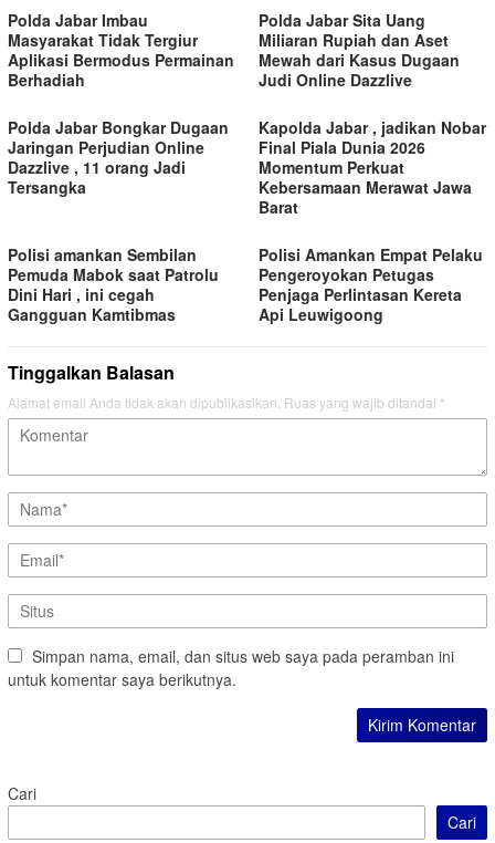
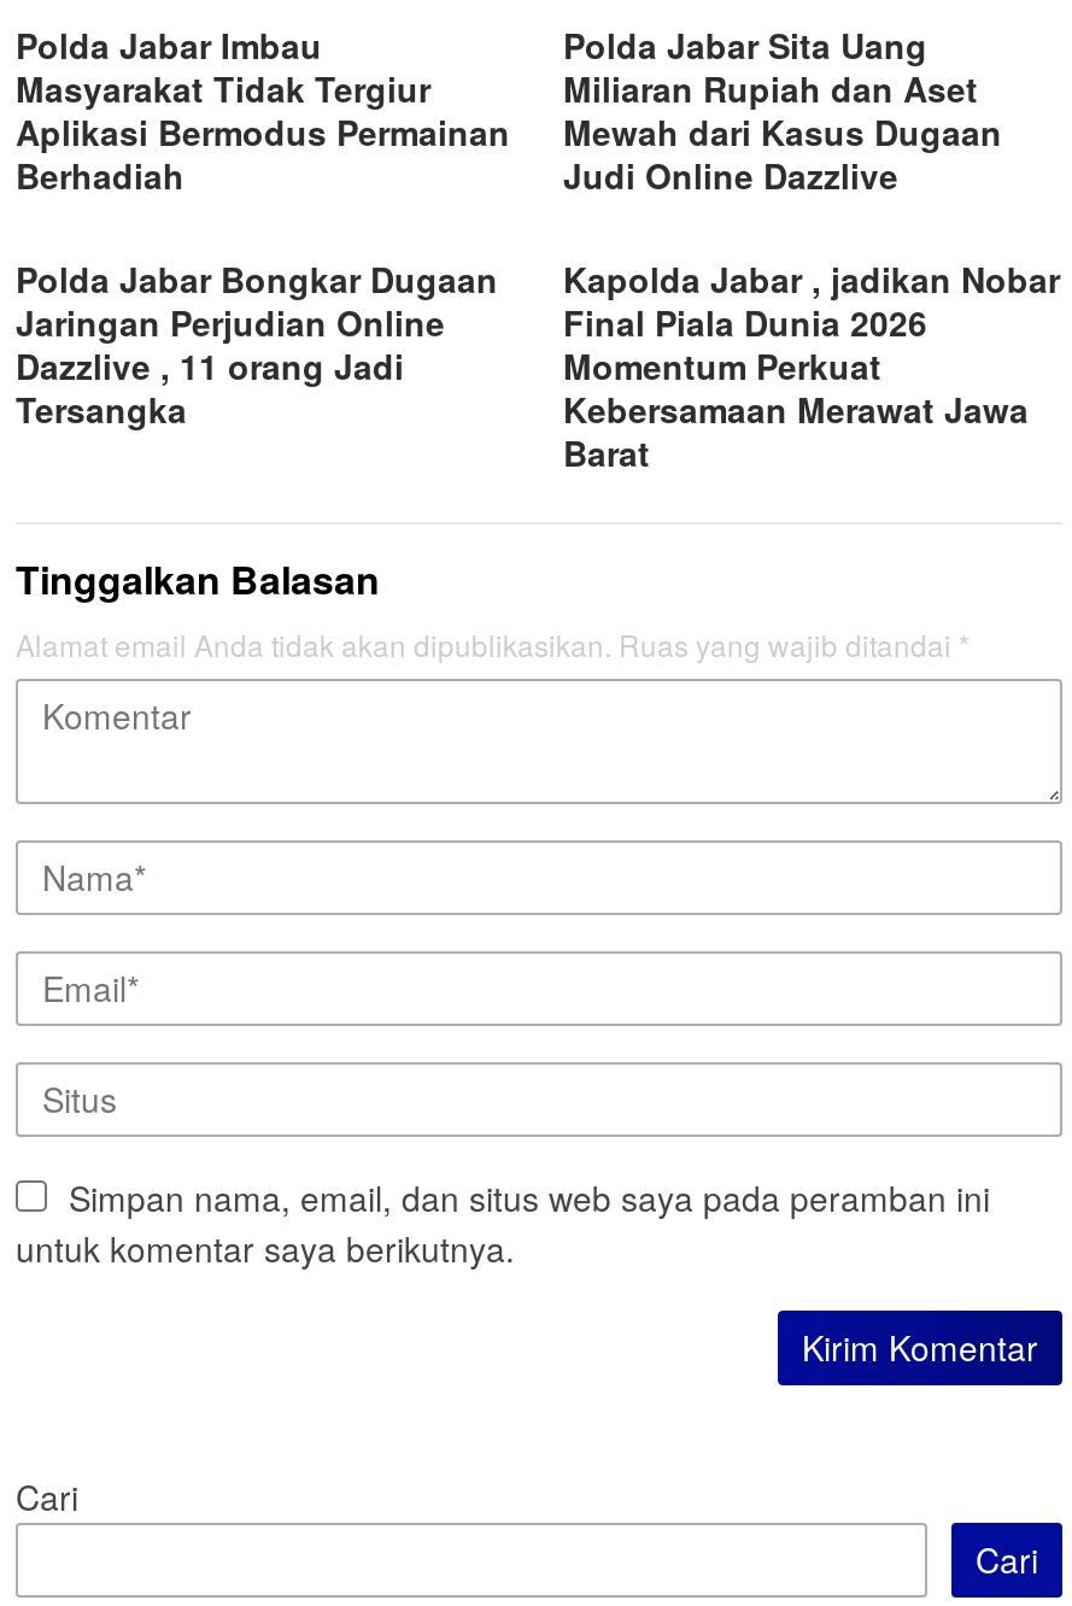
[8,243,219,325] Polisi amankan Sembilan | Pemuda Mabok saat Patrolu | Dini Hari , ini cegah | Gangguan Kamtibmas -> none
[259,243,483,325] Polisi Amankan Empat Pelaku | Pengeroyokan Petugas | Penjaga Perlintasan Kereta | Api Leuwigoong -> none

